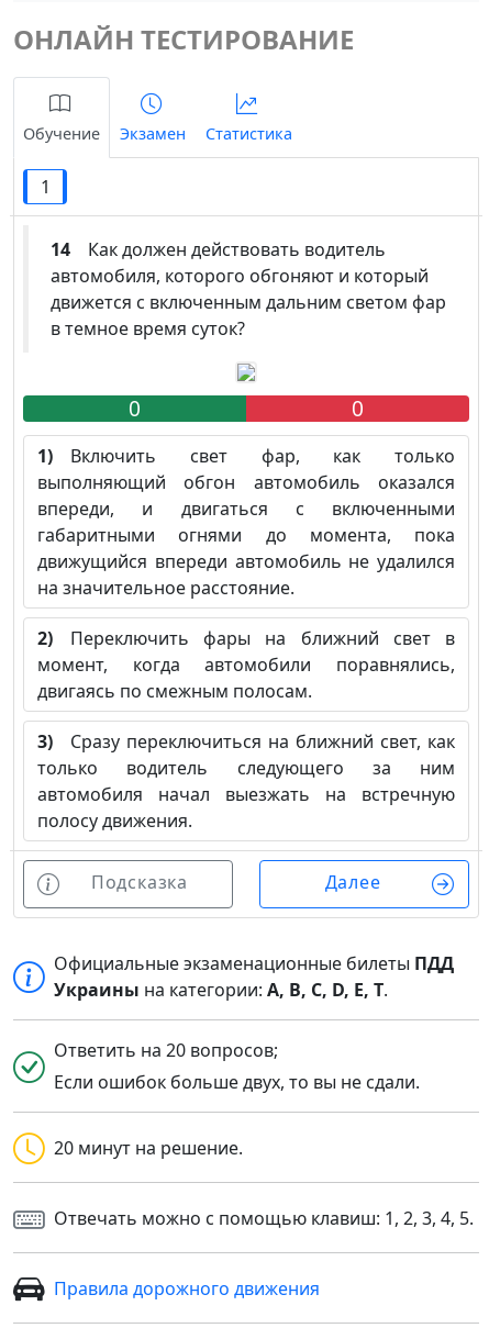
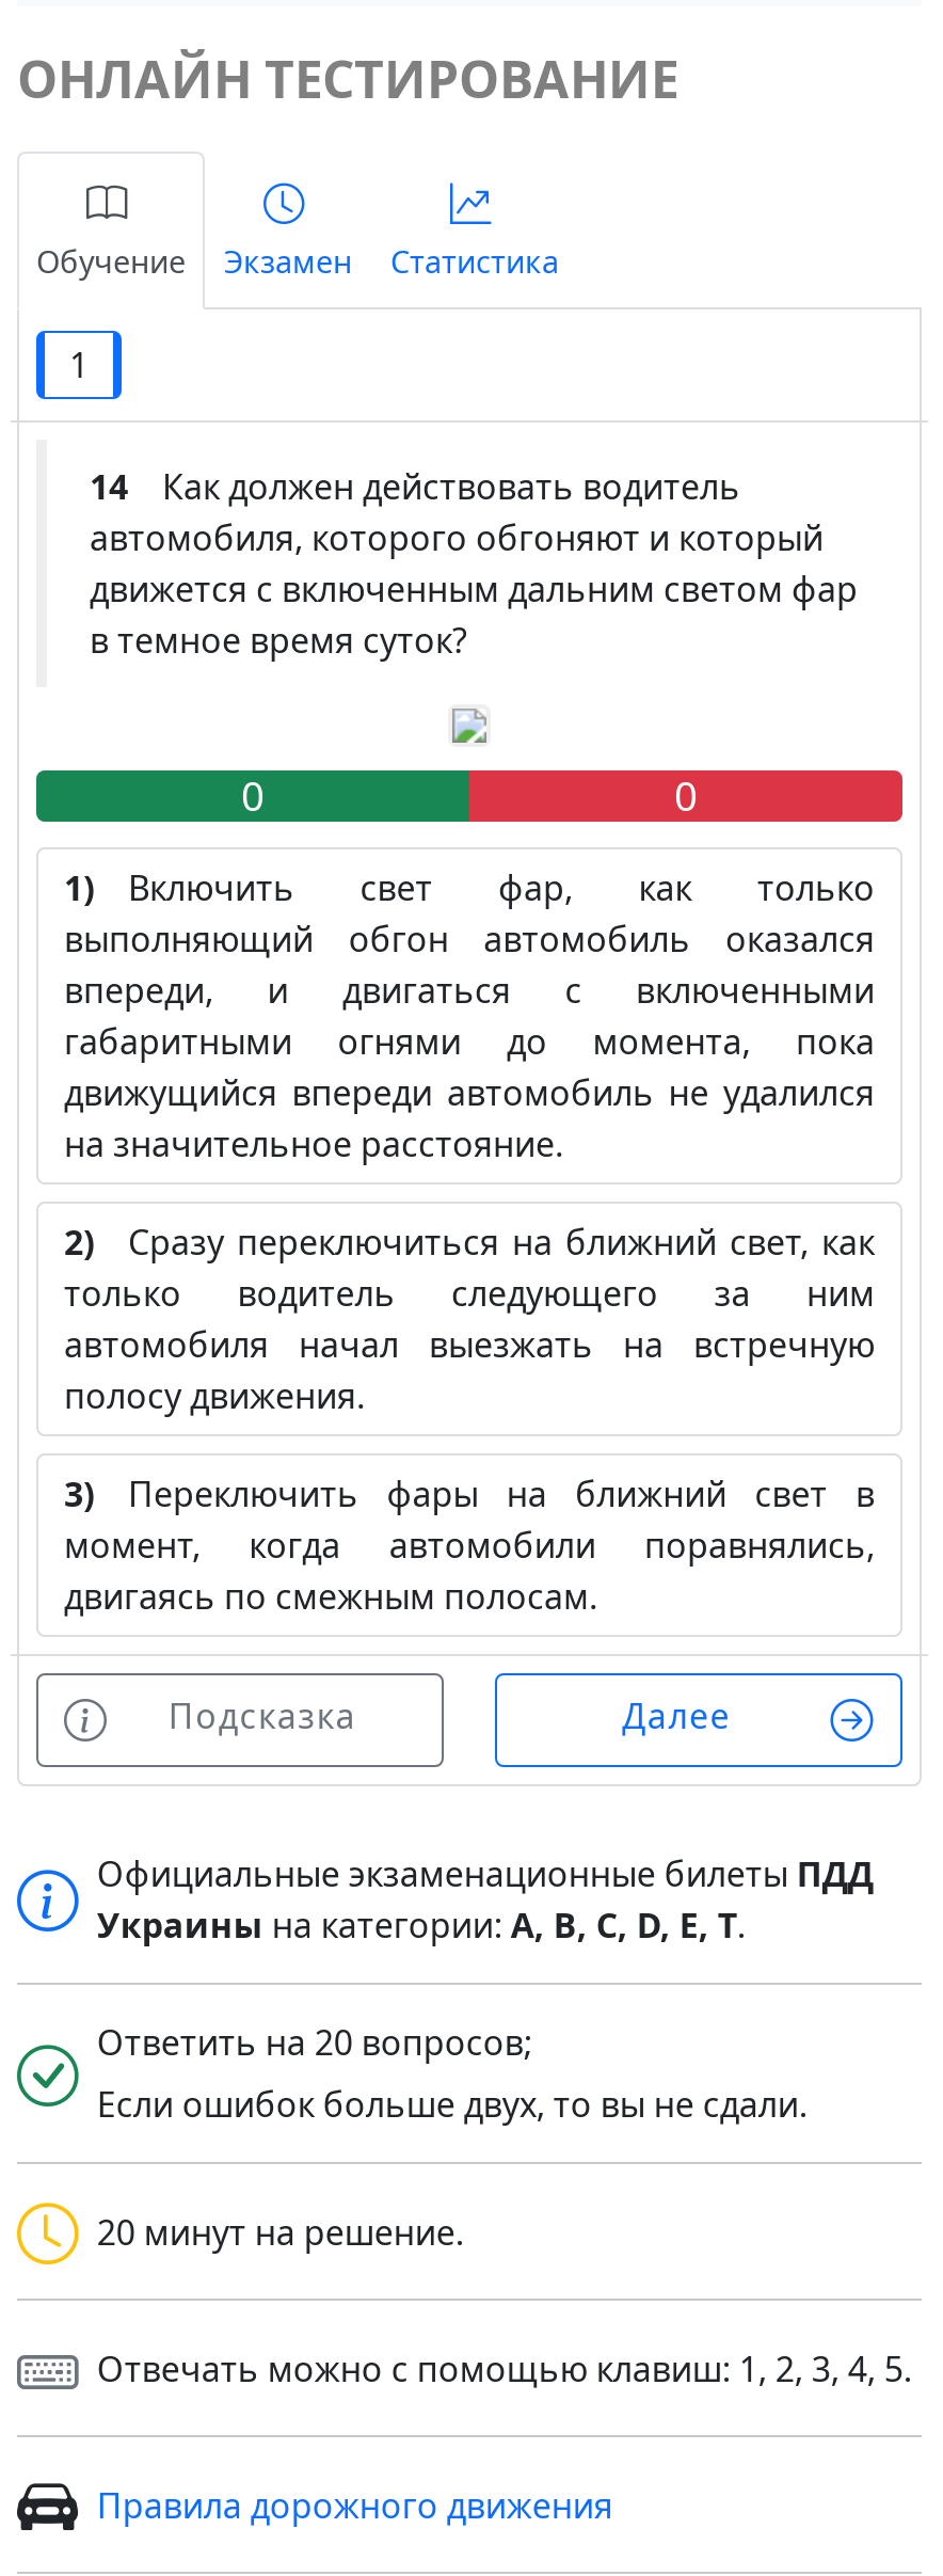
[37,626,455,754] 2) Переключить фары на ближний свет в | 3) Сразу переключиться на ближний свет, как -> [64,1219,875,1266] 2) Сразу переключиться на ближний свет, как
moved [37,653,455,703] -> [64,1522,875,1620]: момент, когда автомобили поравнялись, | двигаясь по смежным полосам.
moved [37,756,455,833] -> [64,1270,875,1420]: только водитель следующего за ним | автомобиля начал выезжать на встречную | полосу движения.
none -> [64,1471,875,1518] 3) Переключить фары на ближний свет в

